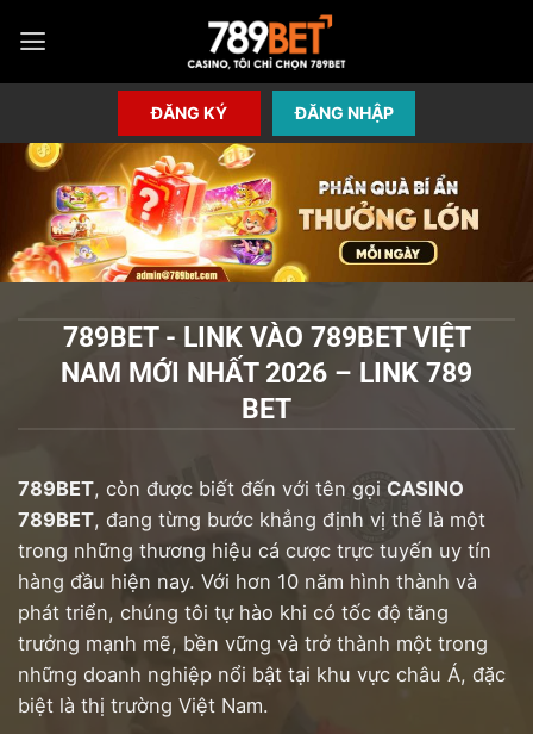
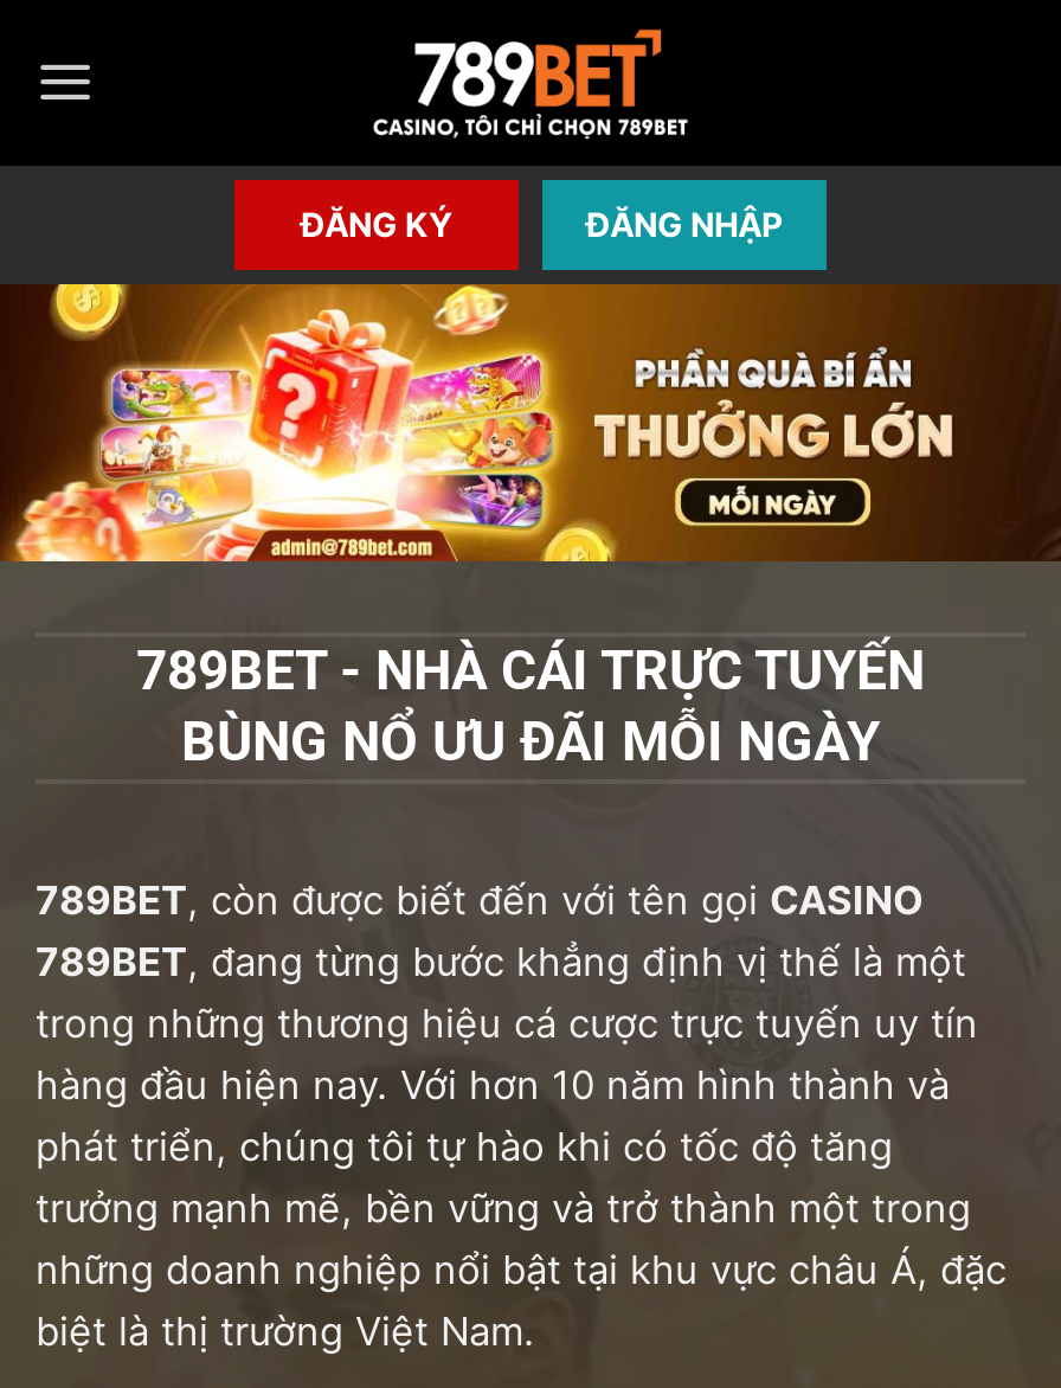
[61,321,472,425] 789BET - LINK VÀO 789BET VIỆT | NAM MỚI NHẤT 2026 – LINK 789 | BET -> [136,639,925,774] 789BET - NHÀ CÁI TRỰC TUYẾN | BÙNG NỔ ƯU ĐÃI MỖI NGÀY

